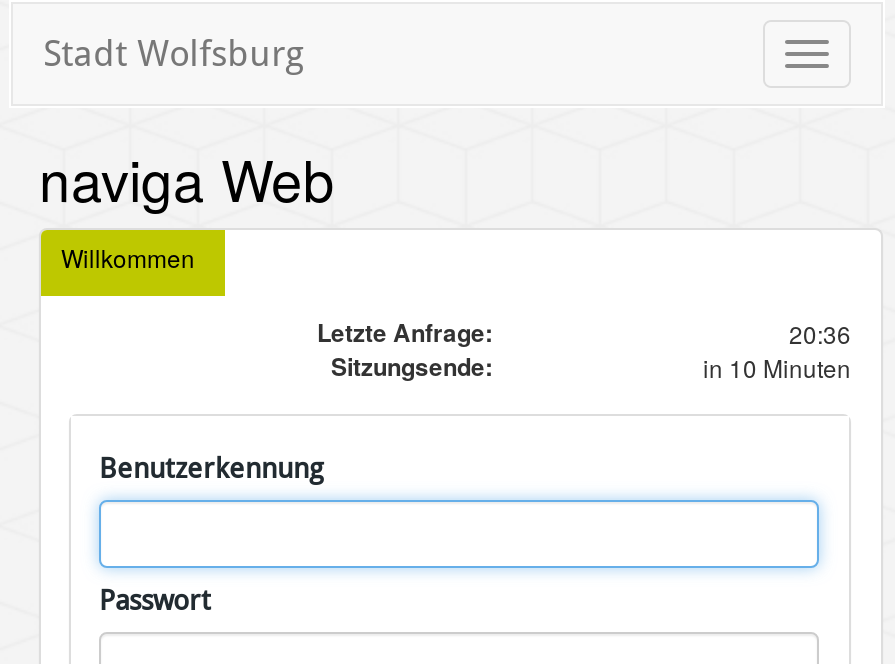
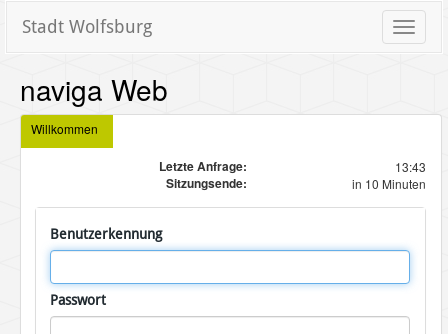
[789,316,851,350] 20:36 -> [395,158,426,175] 13:43

